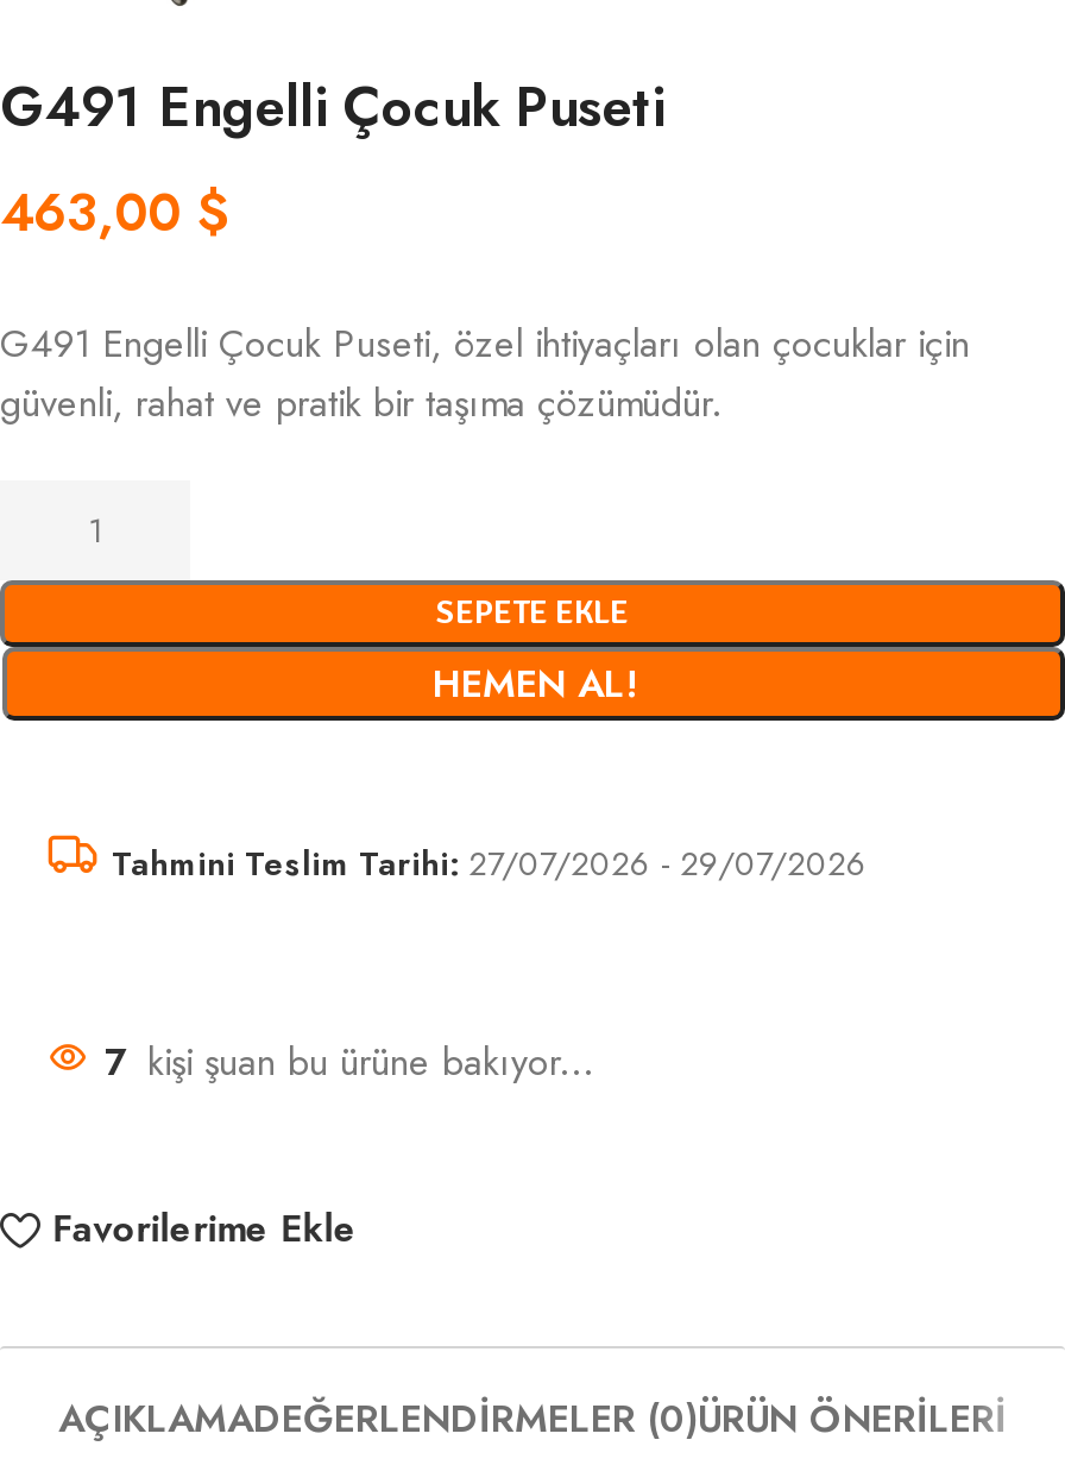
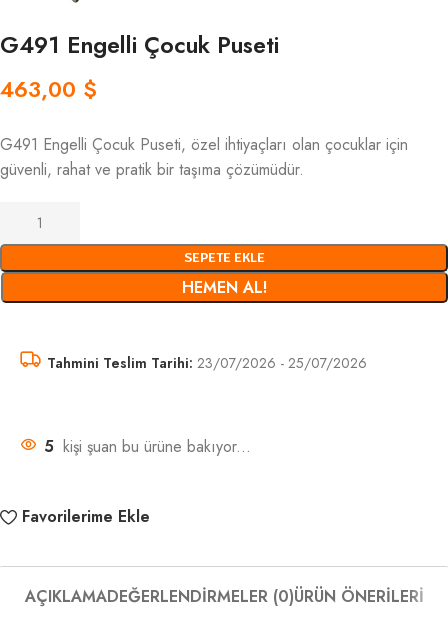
[112,840,868,887] Tahmini Teslim Tarihi: 27/07/2026 - 29/07/2026 -> [47,353,367,373] Tahmini Teslim Tarihi: 23/07/2026 - 25/07/2026
[105,1035,594,1089] 7 kişi şuan bu ürüne bakıyor... -> [44,435,251,458] 5 kişi şuan bu ürüne bakıyor...

